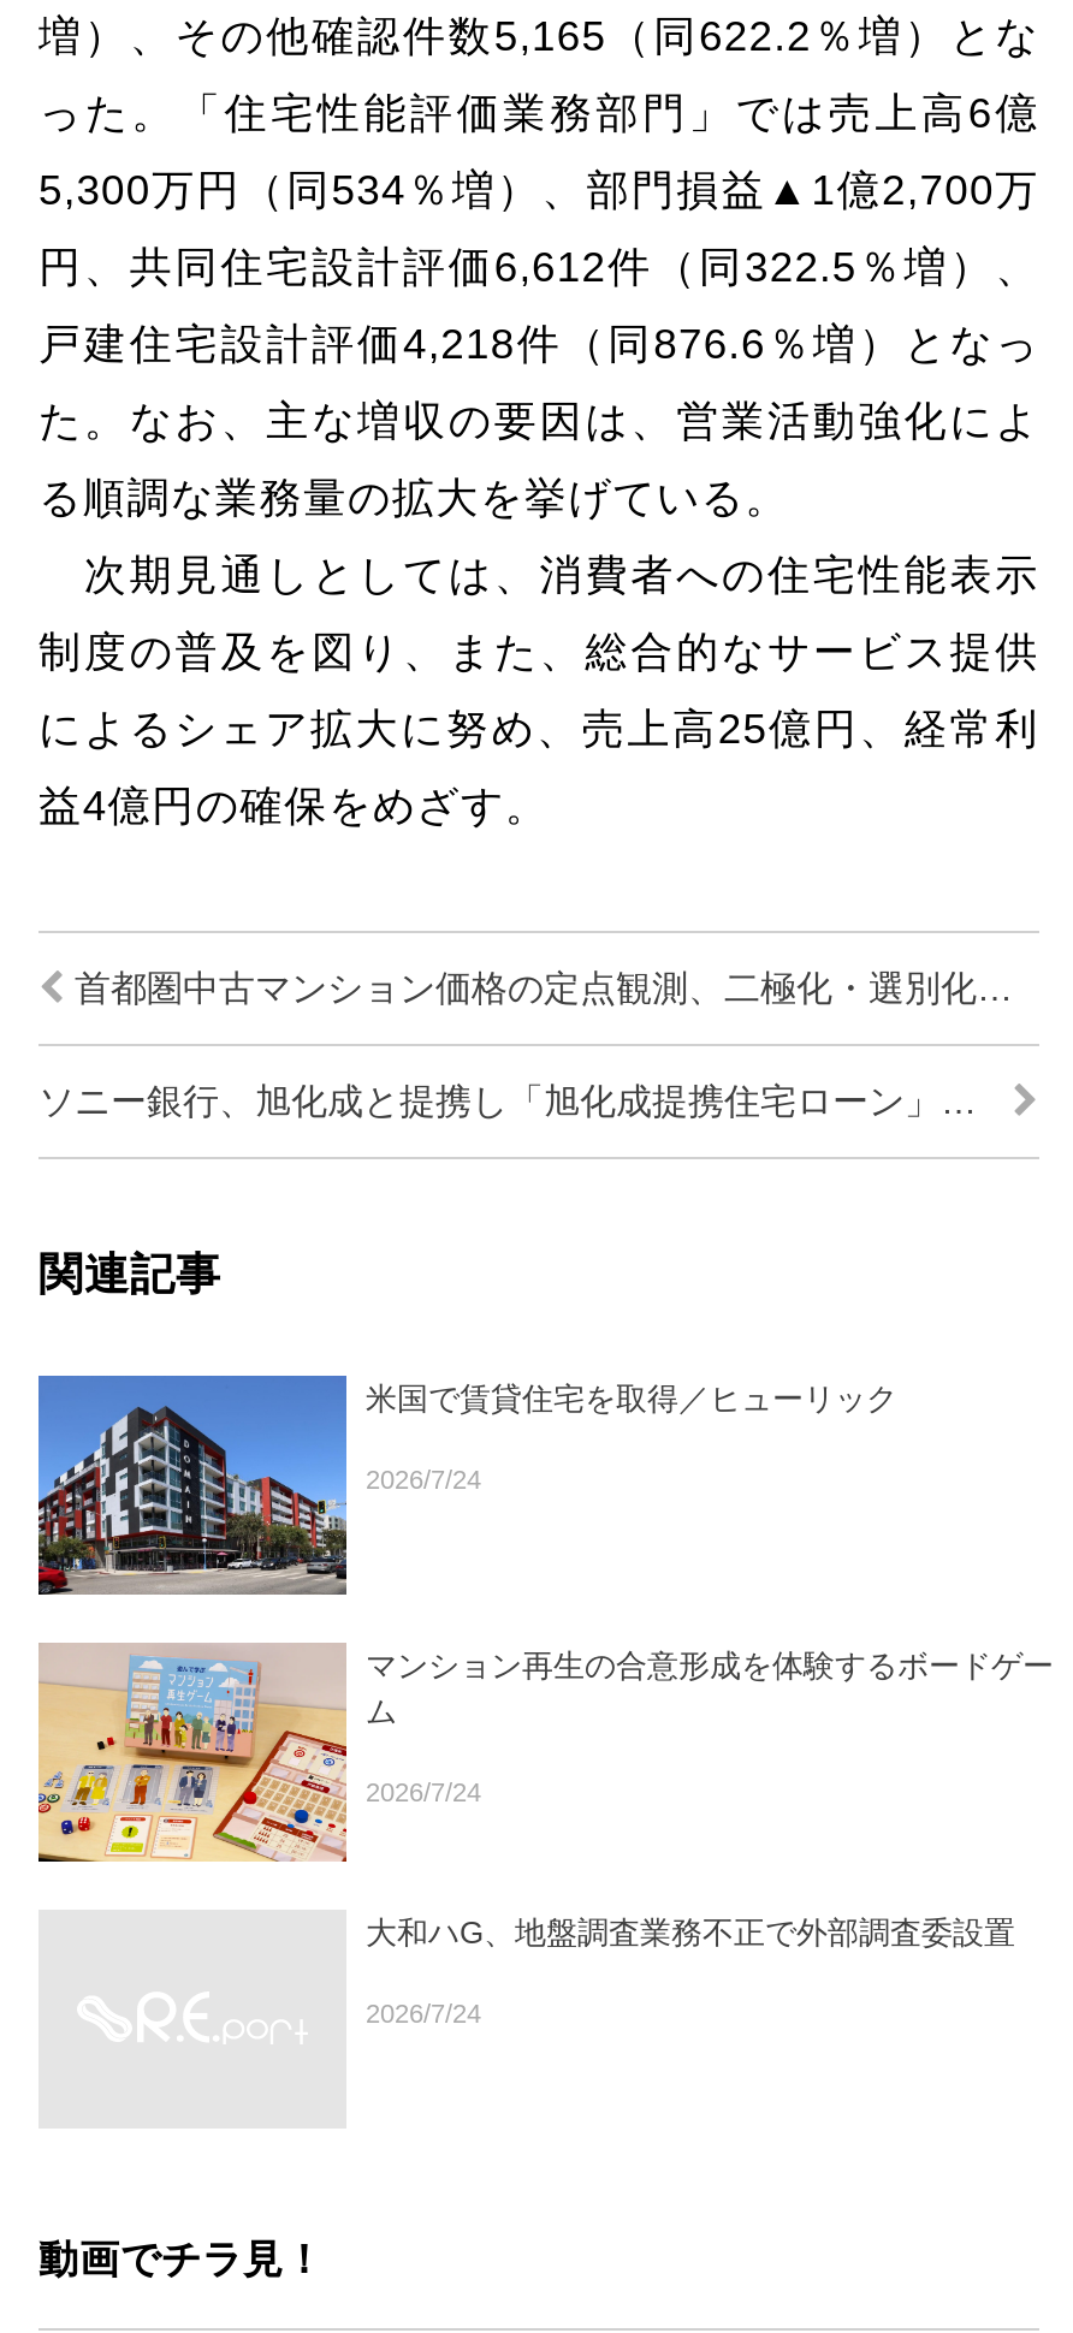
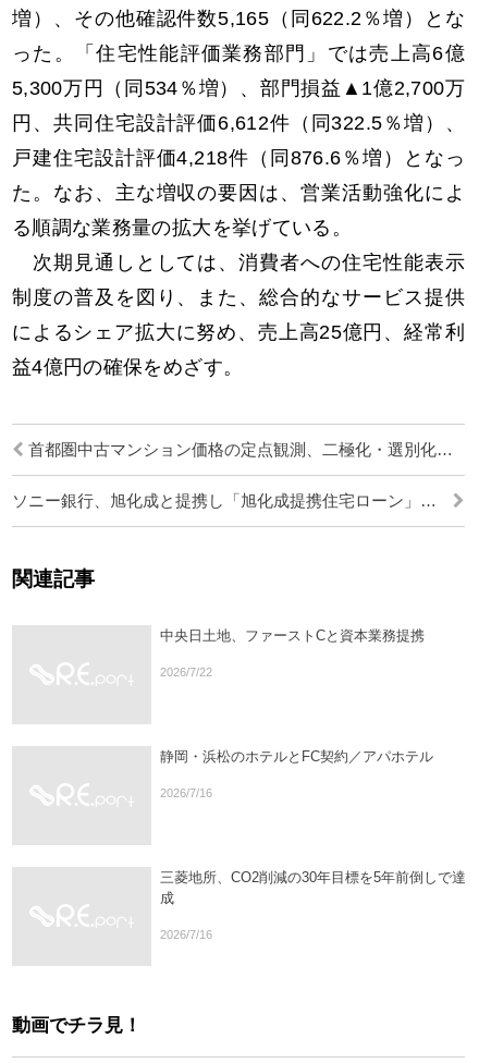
[36,1373,349,1597] [image] -> none
[366,1380,897,1416] 米国で賃貸住宅を取得／ヒューリック -> [160,627,425,643] 中央日土地、ファーストCと資本業務提携
[366,1464,481,1493] 2026/7/24 -> [160,665,212,678] 2026/7/22
[36,1643,349,1864] [image] -> none
[366,1647,1054,1729] マンション再生の合意形成を体験するボードゲー | ム -> [160,748,433,764] 静岡・浜松のホテルとFC契約／アパホテル
[366,1777,481,1806] 2026/7/24 -> [160,786,212,799] 2026/7/16
[366,1914,1015,1950] 大和ハG、地盤調査業務不正で外部調査委設置 -> [160,869,466,906] 三菱地所、CO2削減の30年目標を5年前倒しで達 | 成
[366,1998,481,2027] 2026/7/24 -> [160,928,212,941] 2026/7/16

